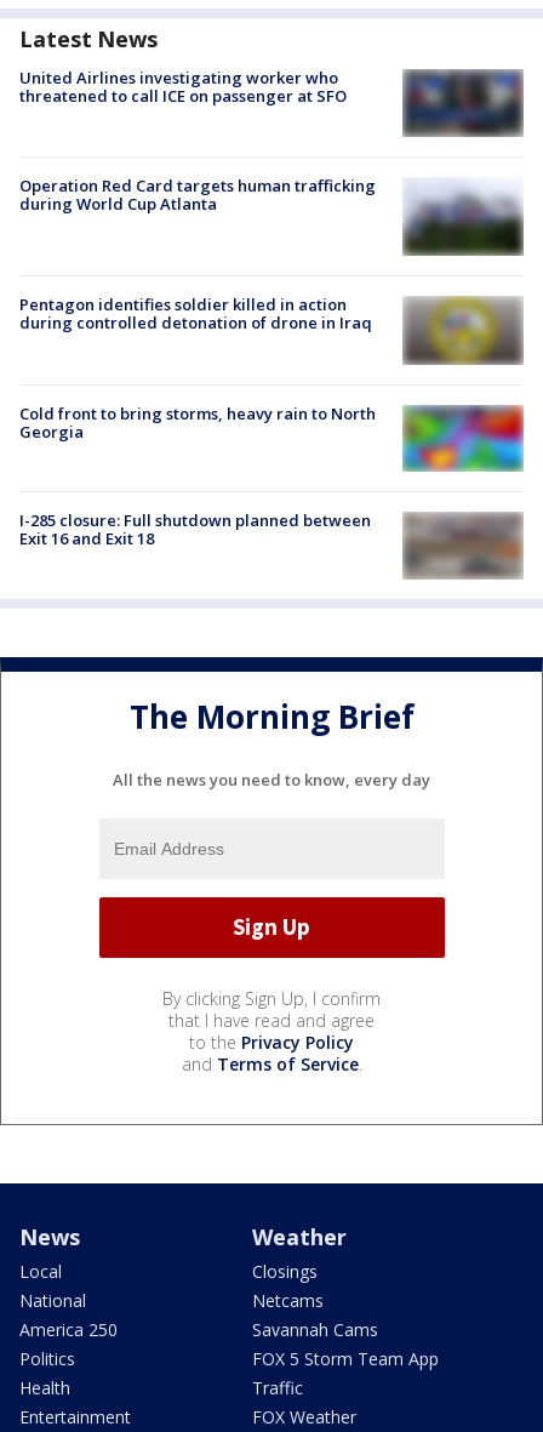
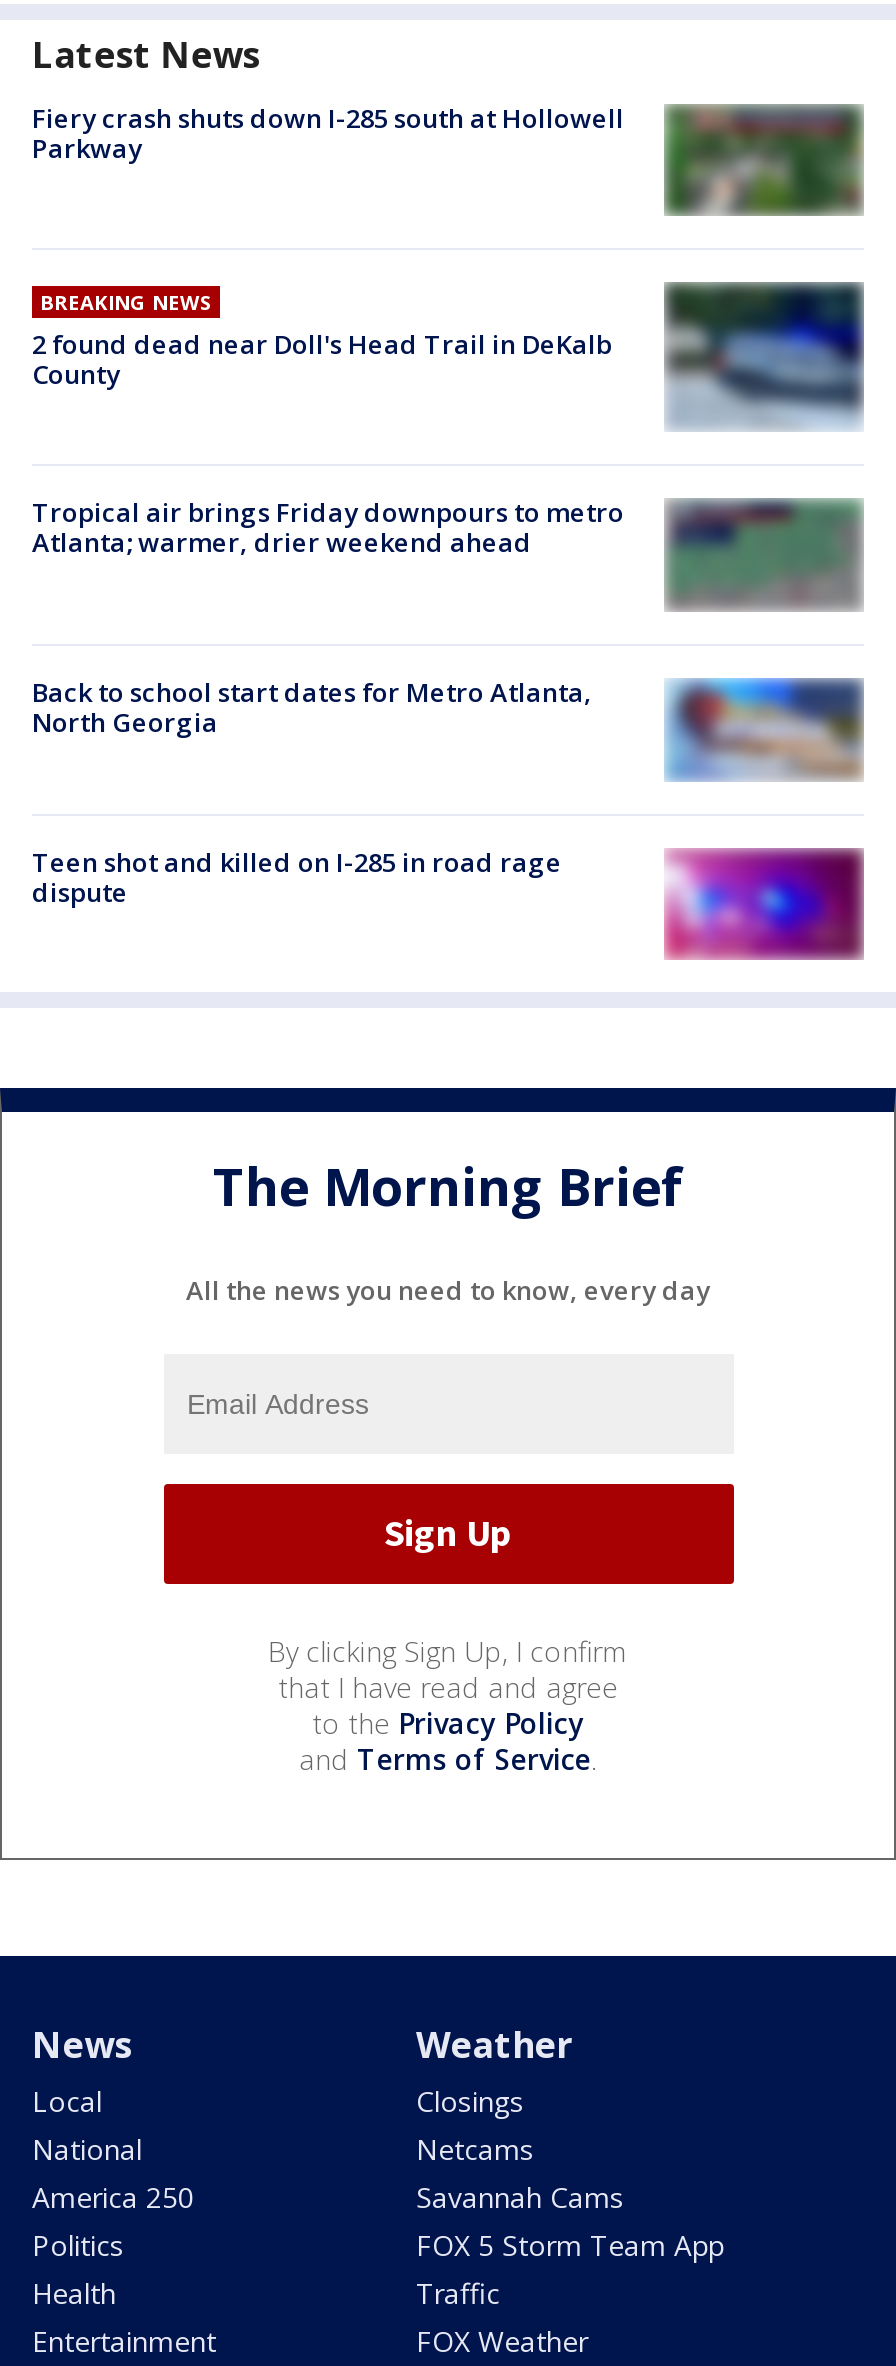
[19,67,347,107] United Airlines investigating worker who | threatened to call ICE on passenger at SFO -> [32,100,624,166] Fiery crash shuts down I-285 south at Hollowell | Parkway
[405,72,522,136] [image] -> [668,106,864,212] [image]
[19,175,524,258] [image] | Operation Red Card targets human trafficking | during World Cup Atlanta -> [32,280,866,432] [image] | BREAKING NEWS | 2 found dead near Doll's Head Trail in DeKalb | County
[19,294,520,367] [image] | Pentagon identifies soldier killed in action | during controlled detonation of drone in Iraq -> [32,492,860,612] [image] | Tropical air brings Friday downpours to metro | Atlanta; warmer, drier weekend ahead
[19,402,524,472] [image] | Cold front to bring storms, heavy rain to North | Georgia -> [32,672,864,782] [image] | Back to school start dates for Metro Atlanta, | North Georgia
[19,509,371,549] I-285 closure: Full shutdown planned between | Exit 16 and Exit 18 -> [32,843,562,909] Teen shot and killed on I-285 in road rage | dispute
[402,512,524,580] [image] -> [664,850,862,960] [image]

